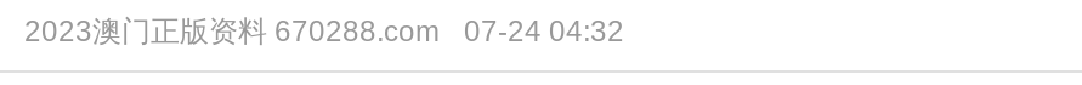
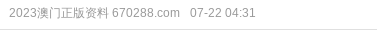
[24,15,624,49] 2023澳门正版资料 670288.com 07-24 04:32 -> [9,6,256,20] 2023澳门正版资料 670288.com 07-22 04:31

